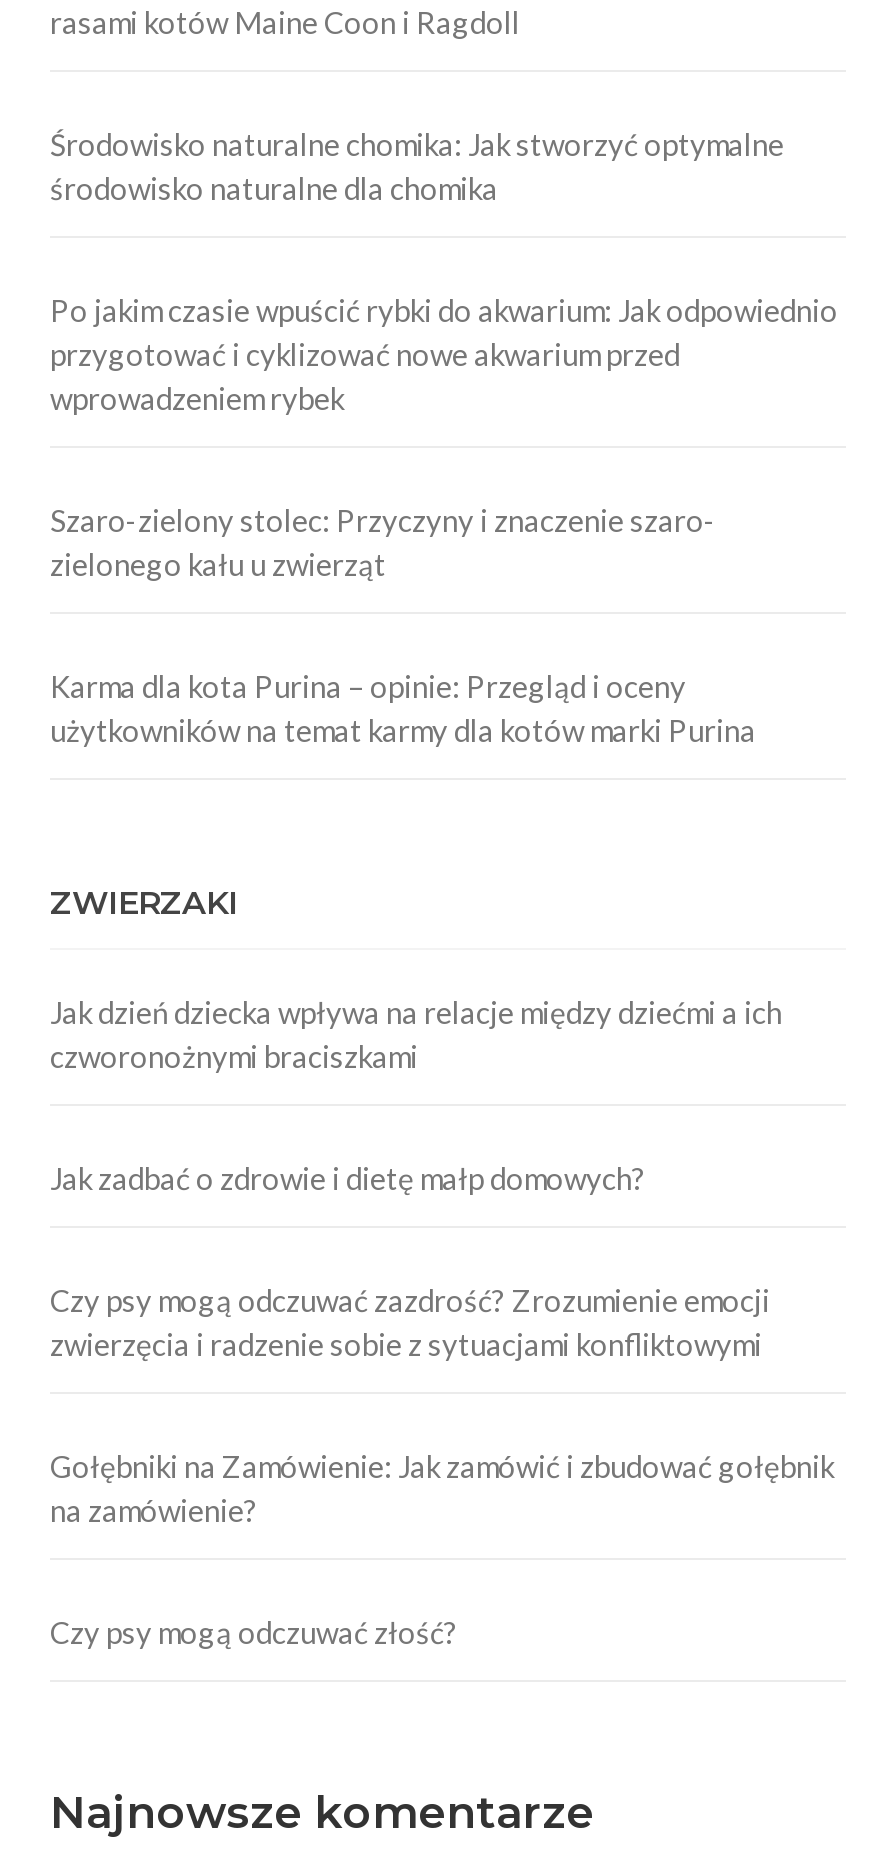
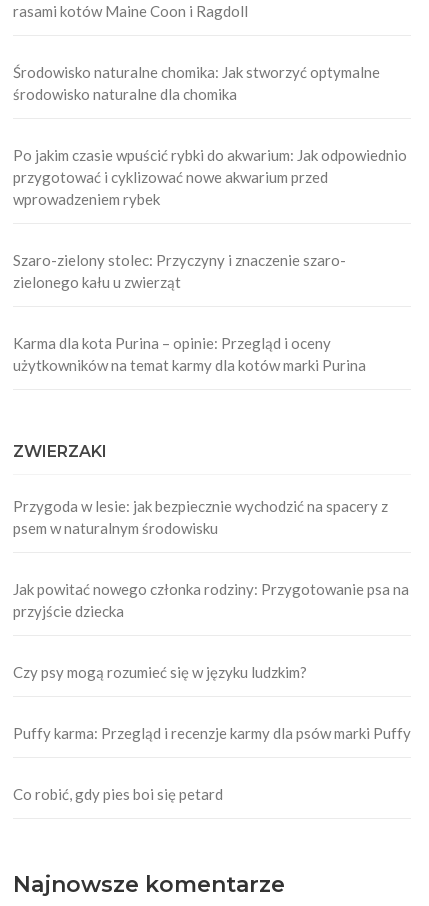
[50,995,782,1075] Jak dzień dziecka wpływa na relacje między dziećmi a ich | czworonożnymi braciszkami -> [13,497,388,537] Przygoda w lesie: jak bezpiecznie wychodzić na spacery z | psem w naturalnym środowisku
[50,1161,646,1197] Jak zadbać o zdrowie i dietę małp domowych? -> [13,580,409,620] Jak powitać nowego członka rodziny: Przygotowanie psa na | przyjście dziecka
[50,1283,770,1363] Czy psy mogą odczuwać zazdrość? Zrozumienie emocji | zwierzęcia i radzenie sobie z sytuacjami konfliktowymi -> [13,663,307,681] Czy psy mogą rozumieć się w języku ludzkim?
[50,1449,834,1529] Gołębniki na Zamówienie: Jak zamówić i zbudować gołębnik | na zamówienie? -> [13,724,411,742] Puffy karma: Przegląd i recenzje karmy dla psów marki Puffy
[50,1615,458,1651] Czy psy mogą odczuwać złość? -> [13,785,223,803] Co robić, gdy pies boi się petard

